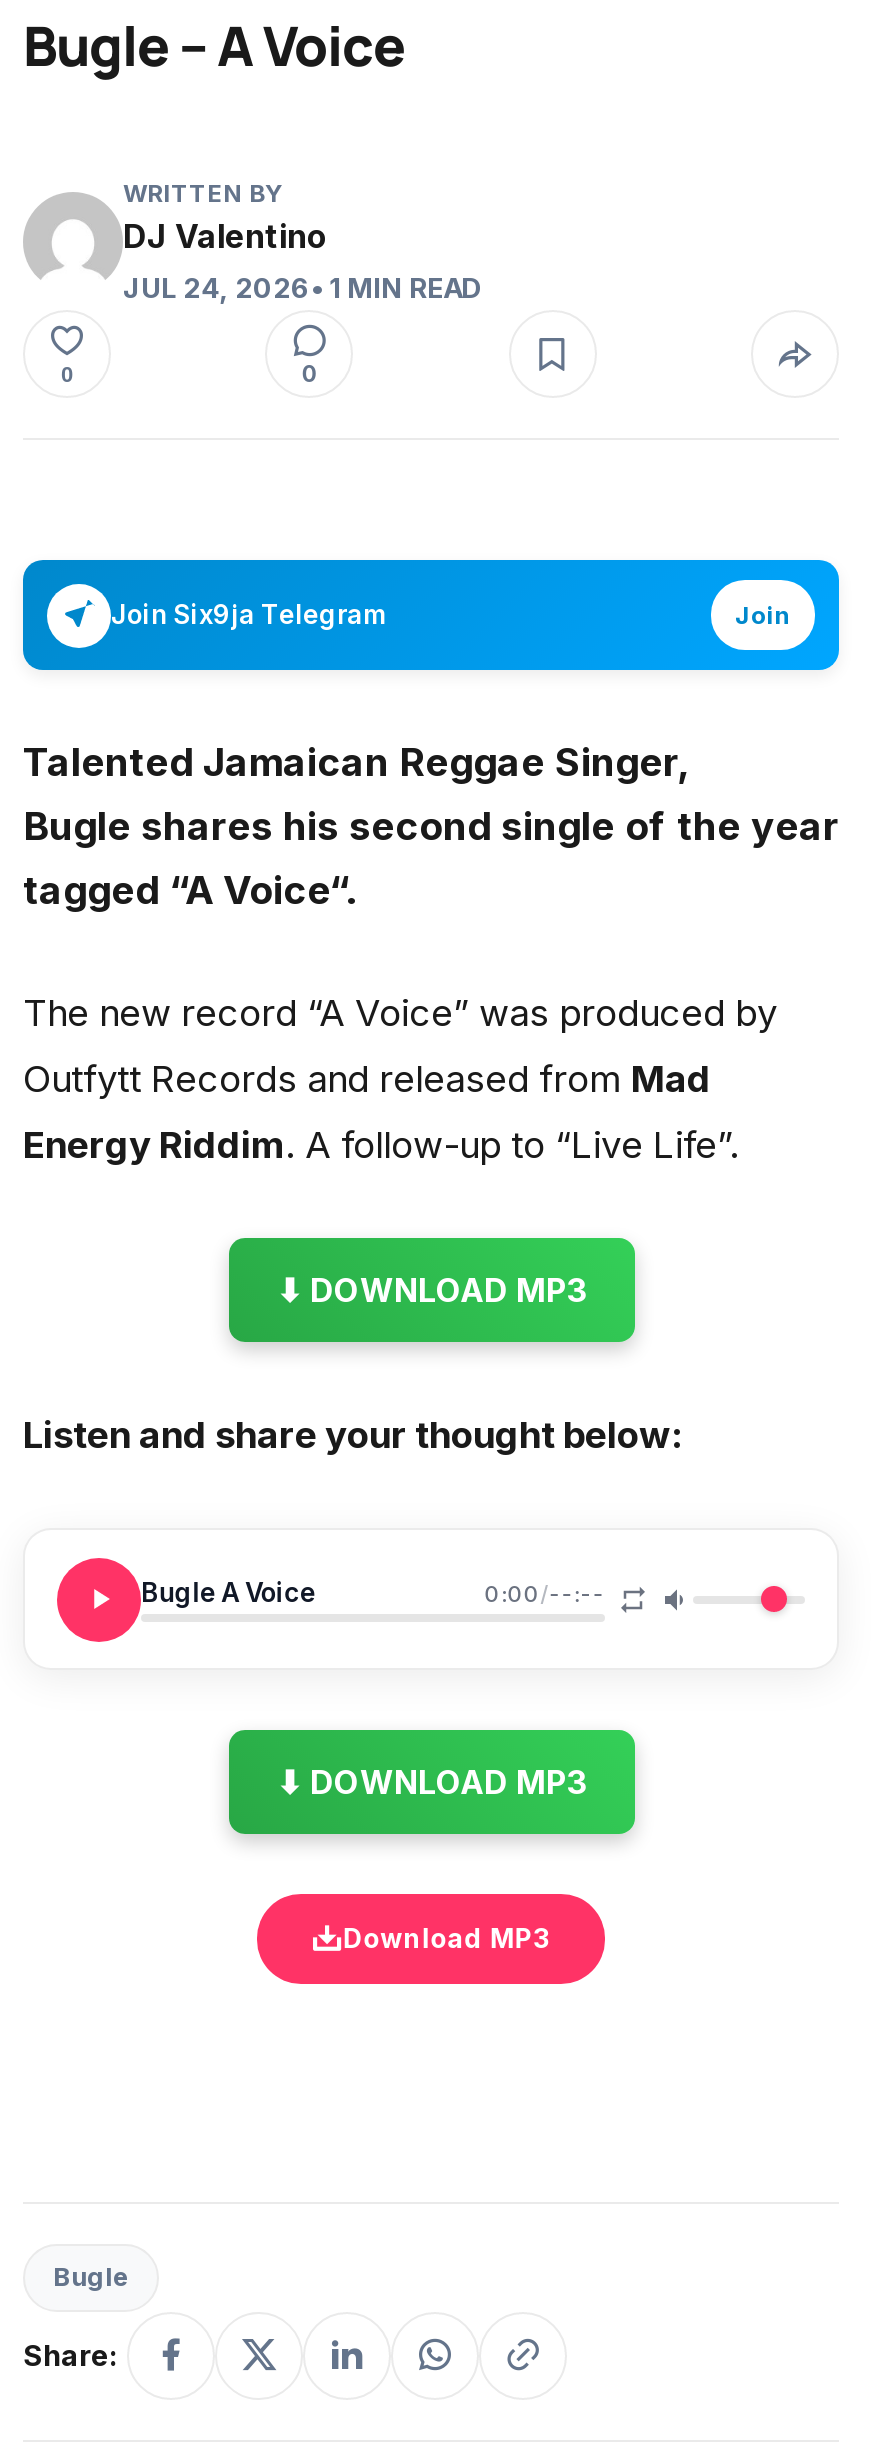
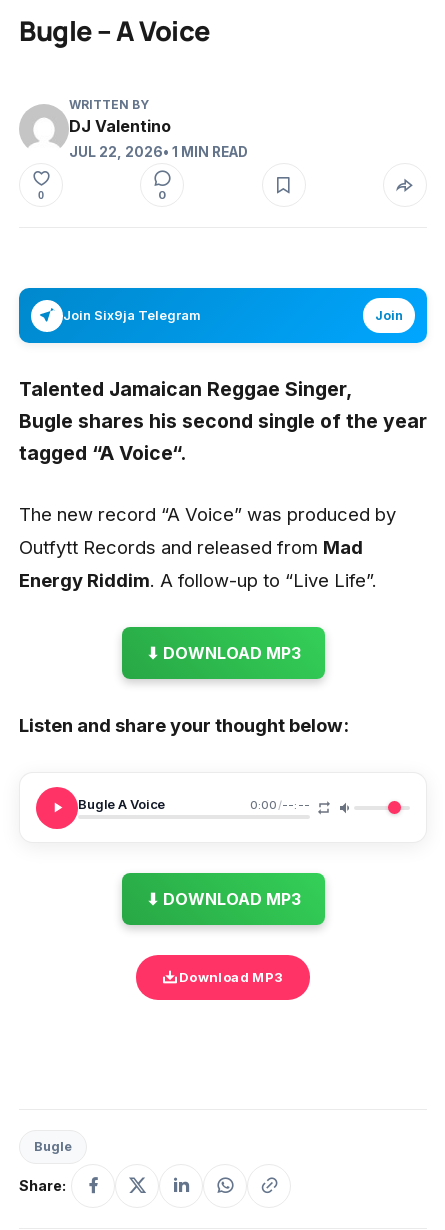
[123,272,481,304] JUL 24, 2026 • 1 MIN READ -> [69,144,248,160] JUL 22, 2026 • 1 MIN READ

